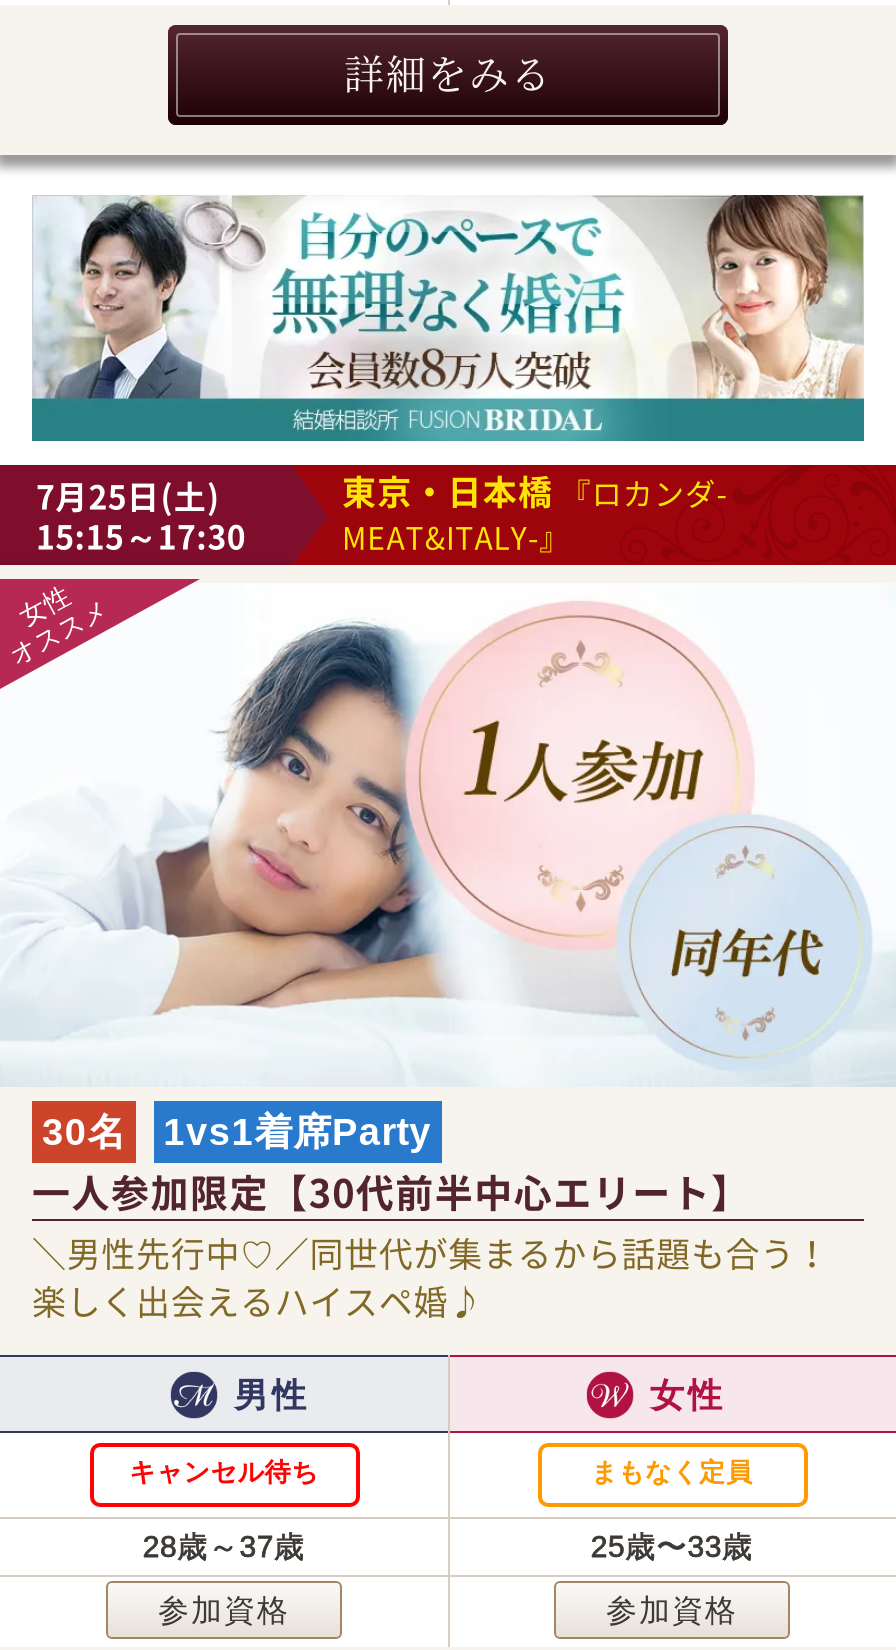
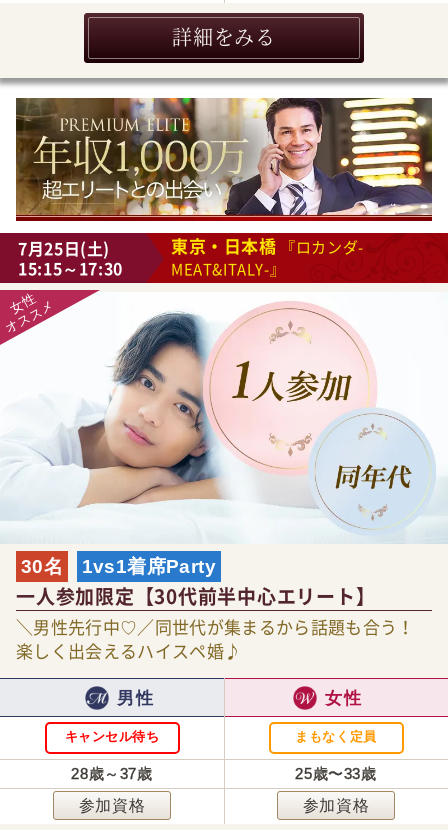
[30,193,866,443] [image] -> [15,97,433,222] [image]

